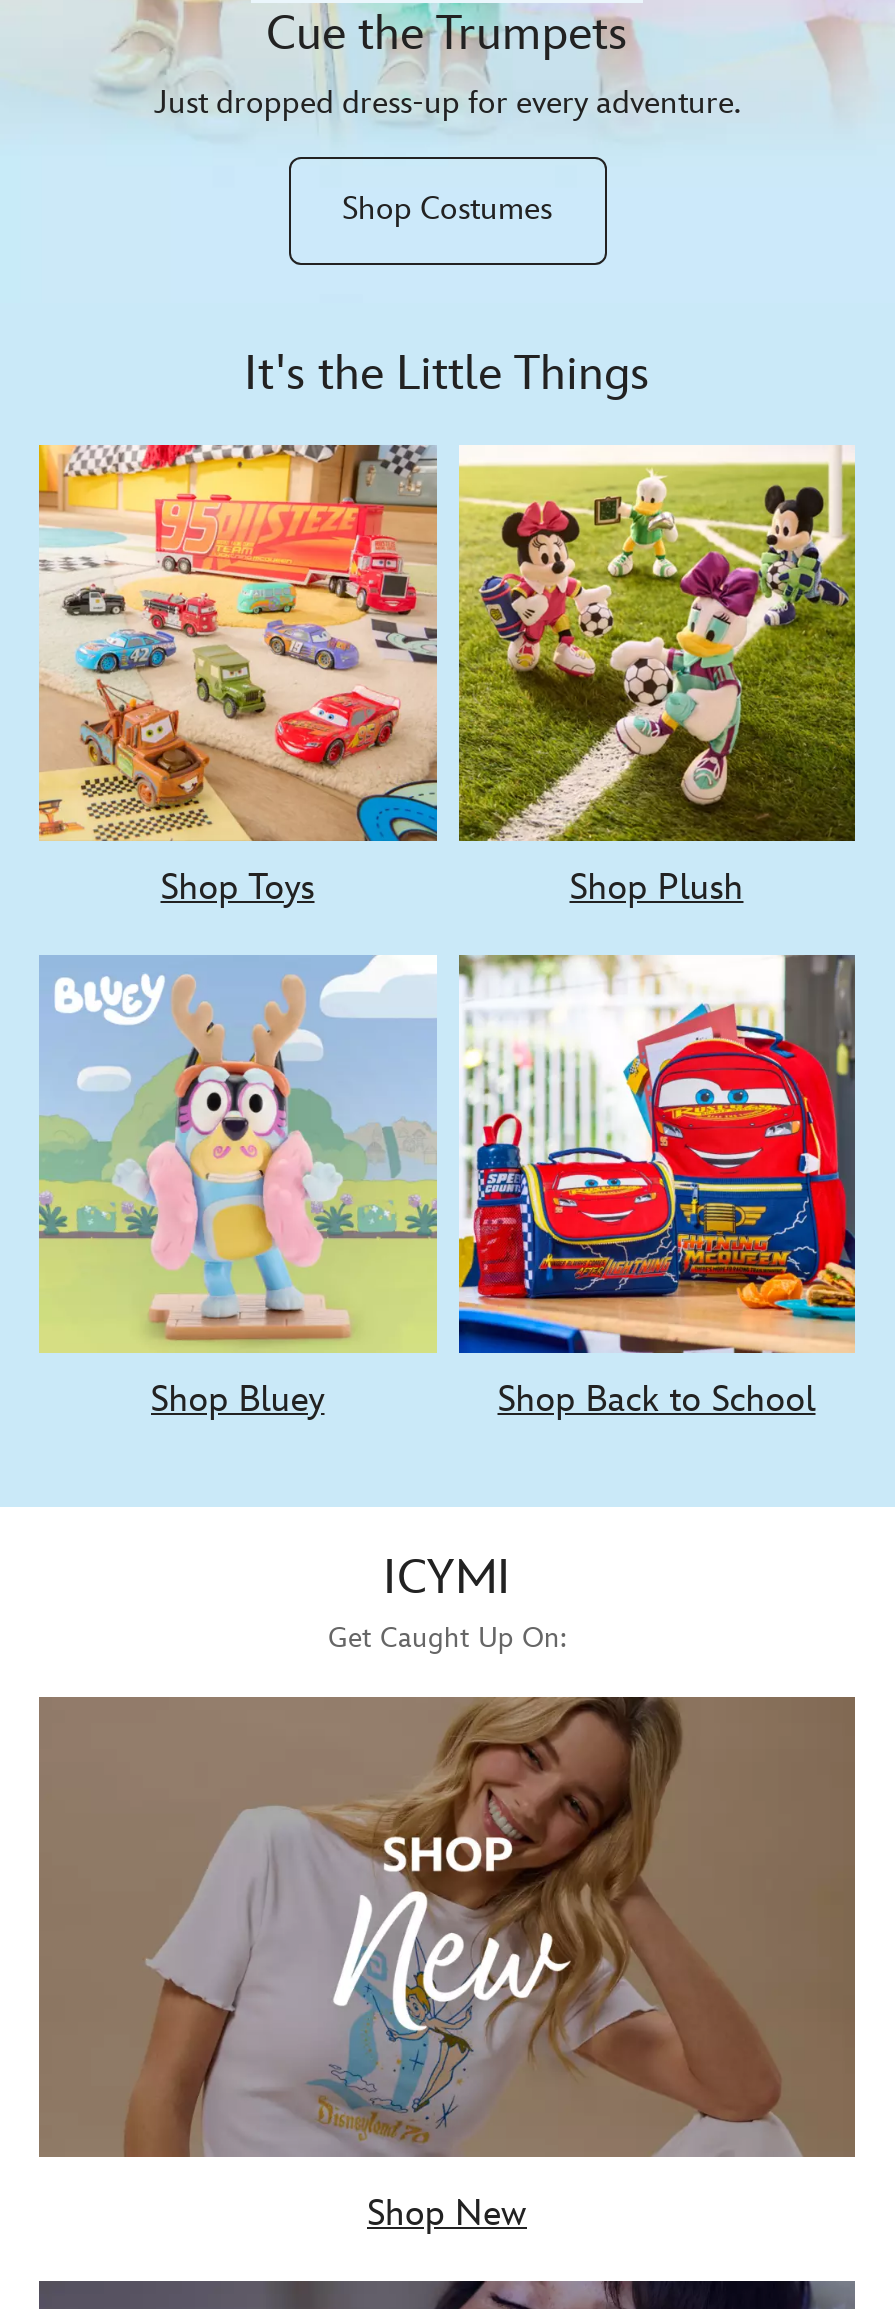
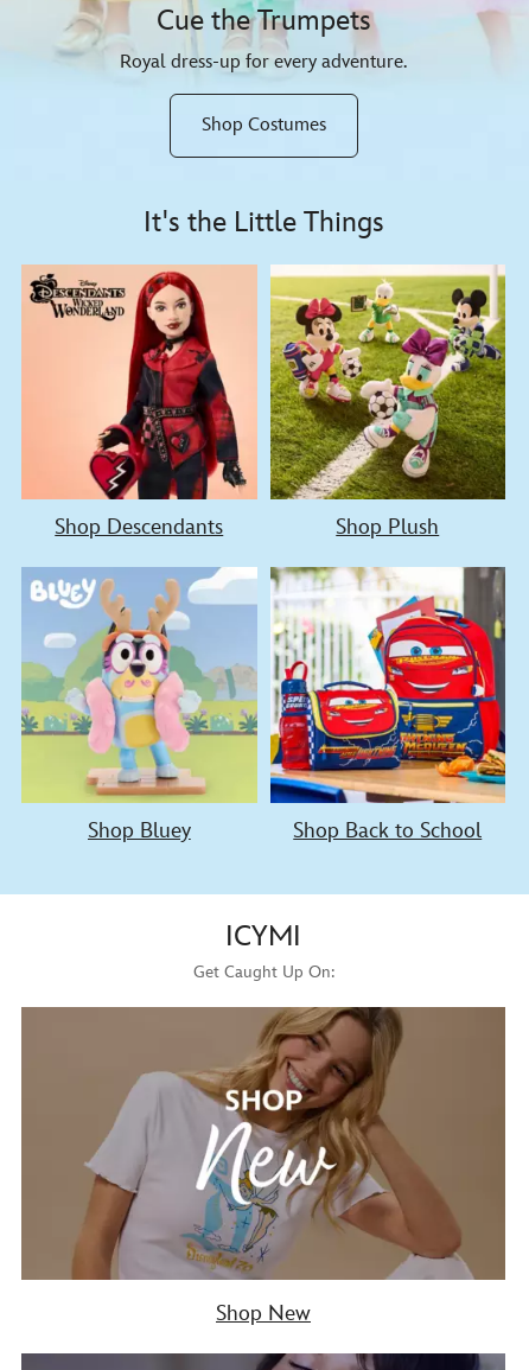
[154,85,740,123] Just dropped dress-up for every adventure. -> [120,51,407,73] Royal dress-up for every adventure.
[37,442,439,910] [image] | Shop Toys -> [21,263,257,540] [image] | Shop Descendants

